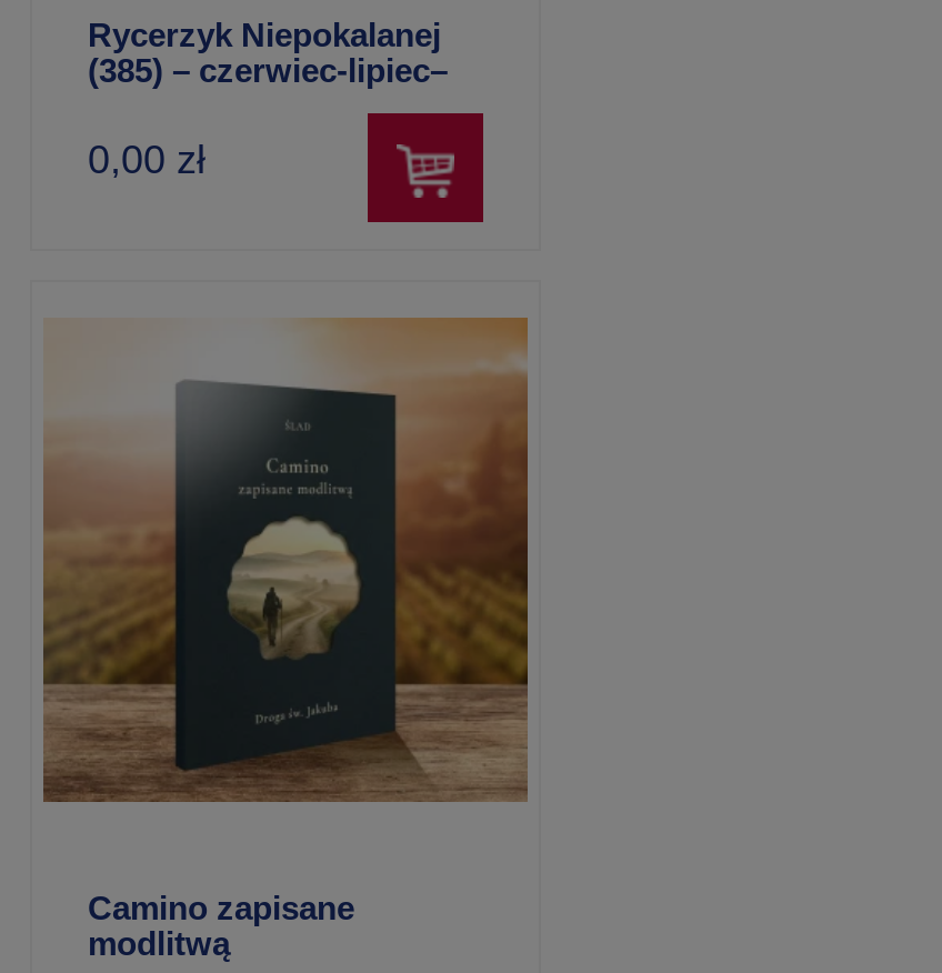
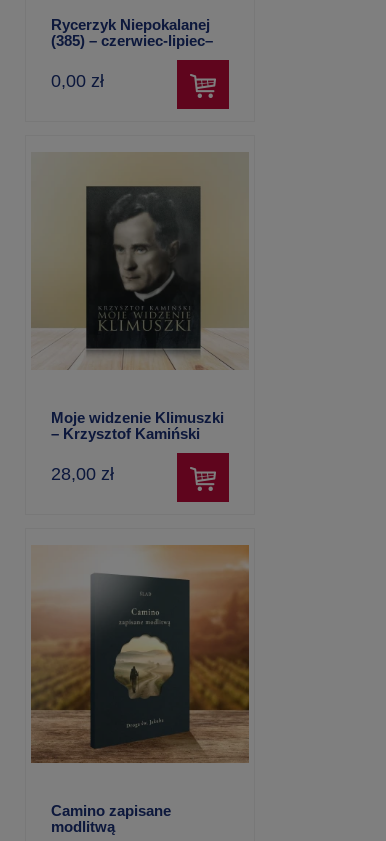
none -> [32,152,249,484] [image] | Moje widzenie Klimuszki | – Krzysztof Kamiński | 28,00 zł

